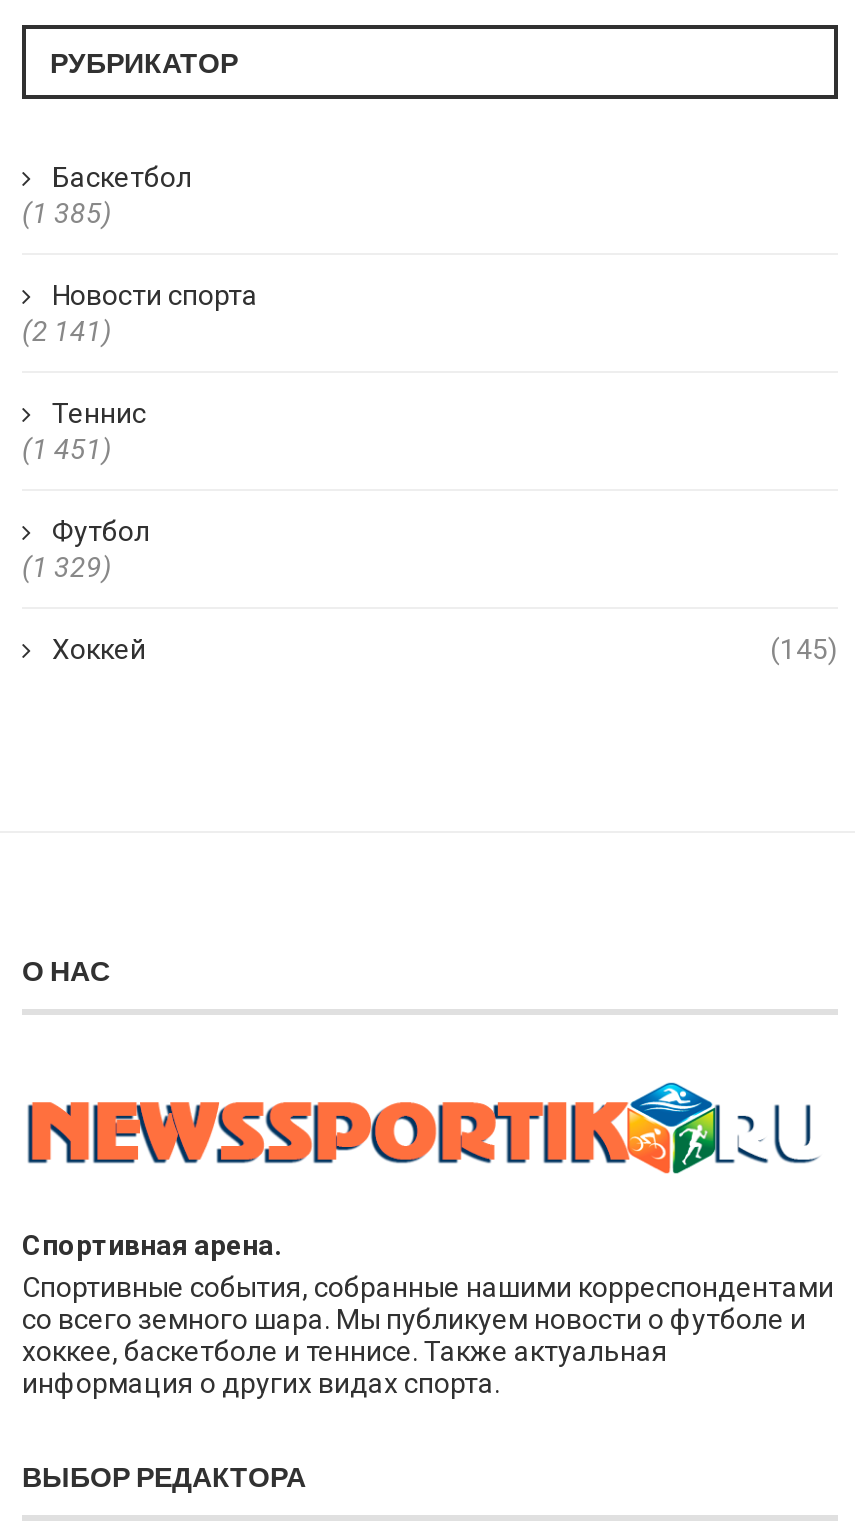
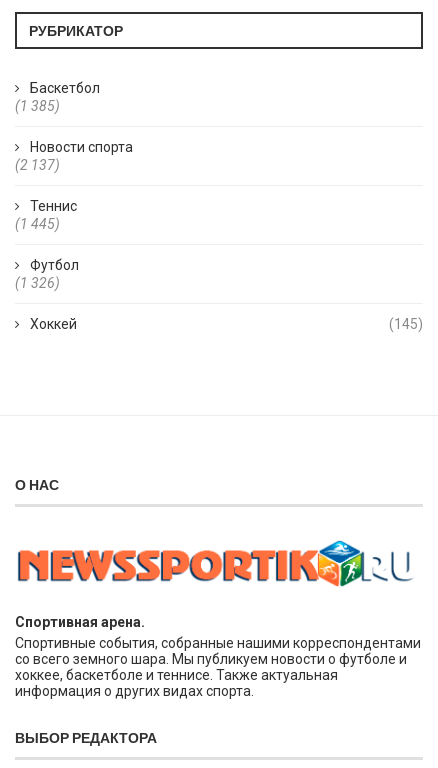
[22,315,112,347] (2 141) -> [15,157,60,173] (2 137)
[22,433,112,465] (1 451) -> [15,216,60,232] (1 445)
[22,551,112,583] (1 329) -> [15,275,60,291] (1 326)

